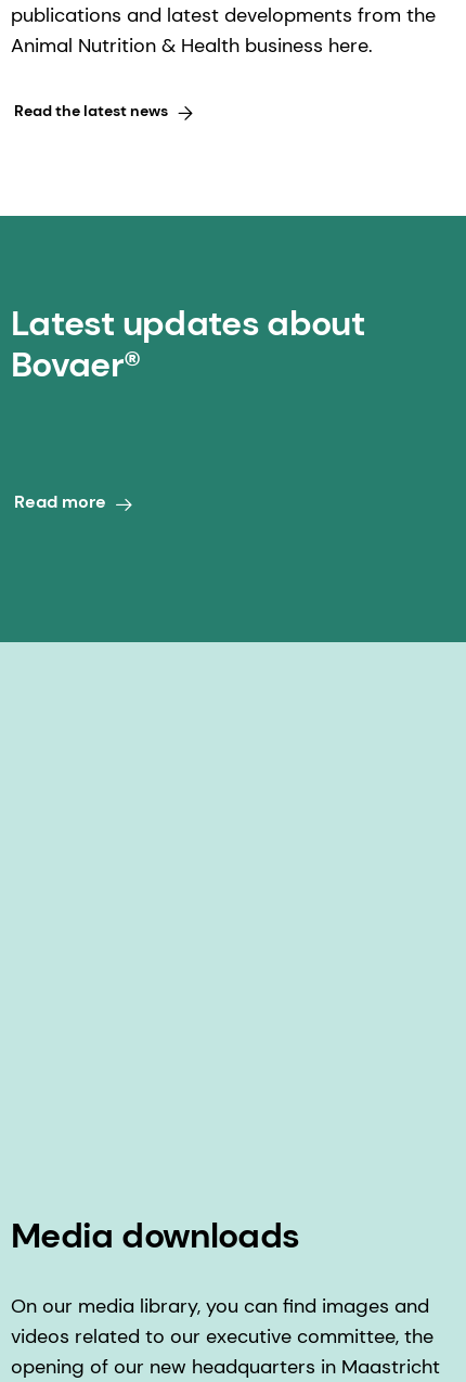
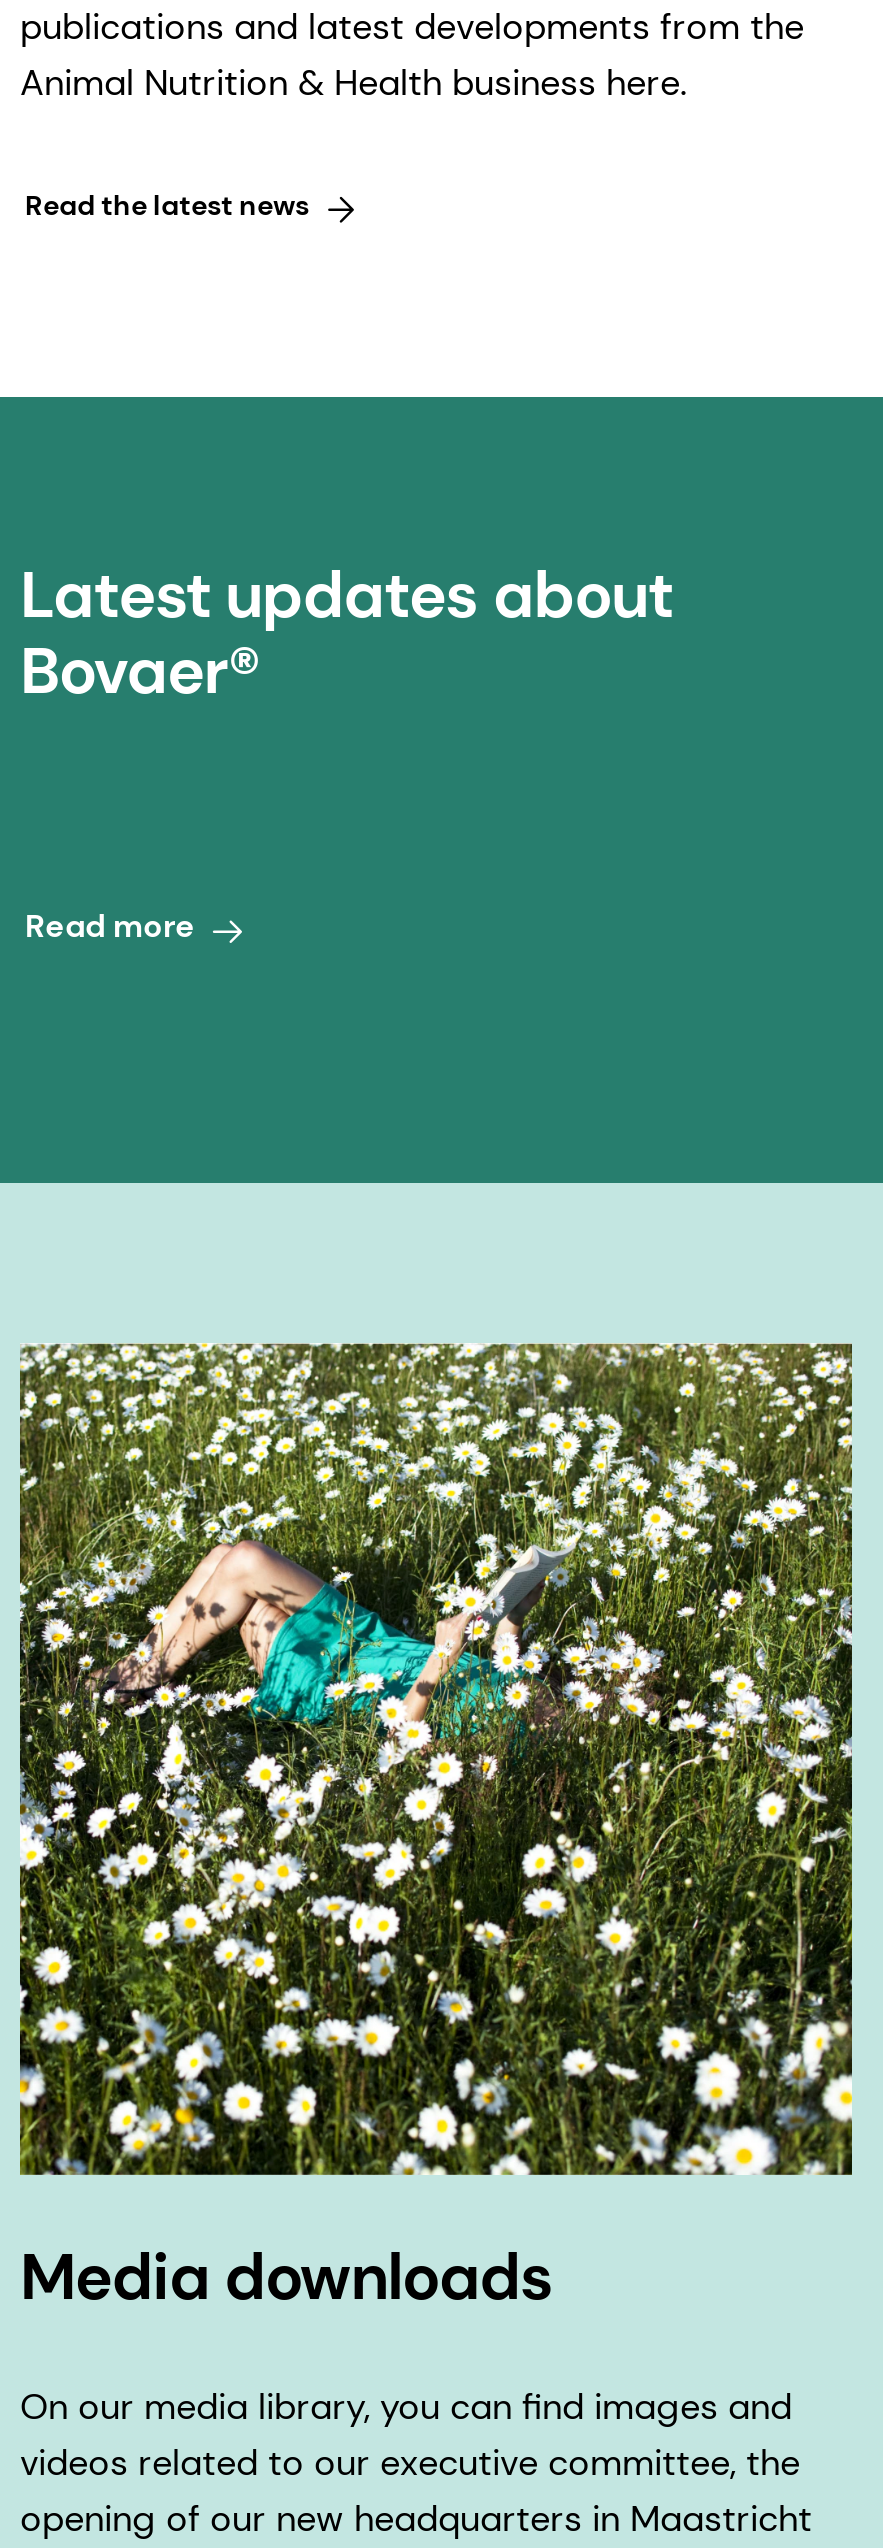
none -> [18,1342,854,2178] [image]

